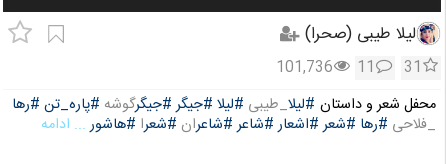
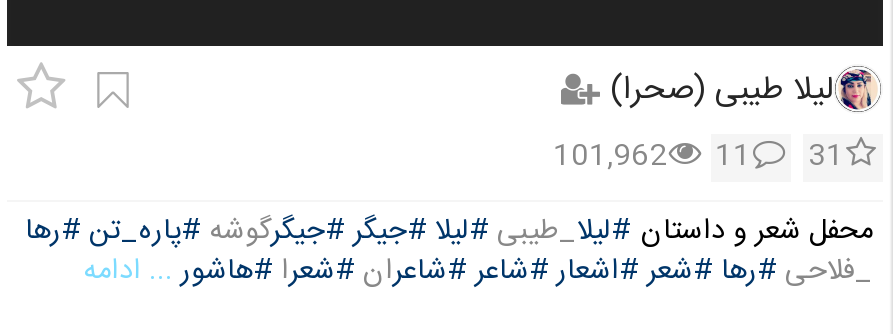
[276,56,421,80] 101,736 11 31 -> [553,134,844,182] 101,962 11 31

